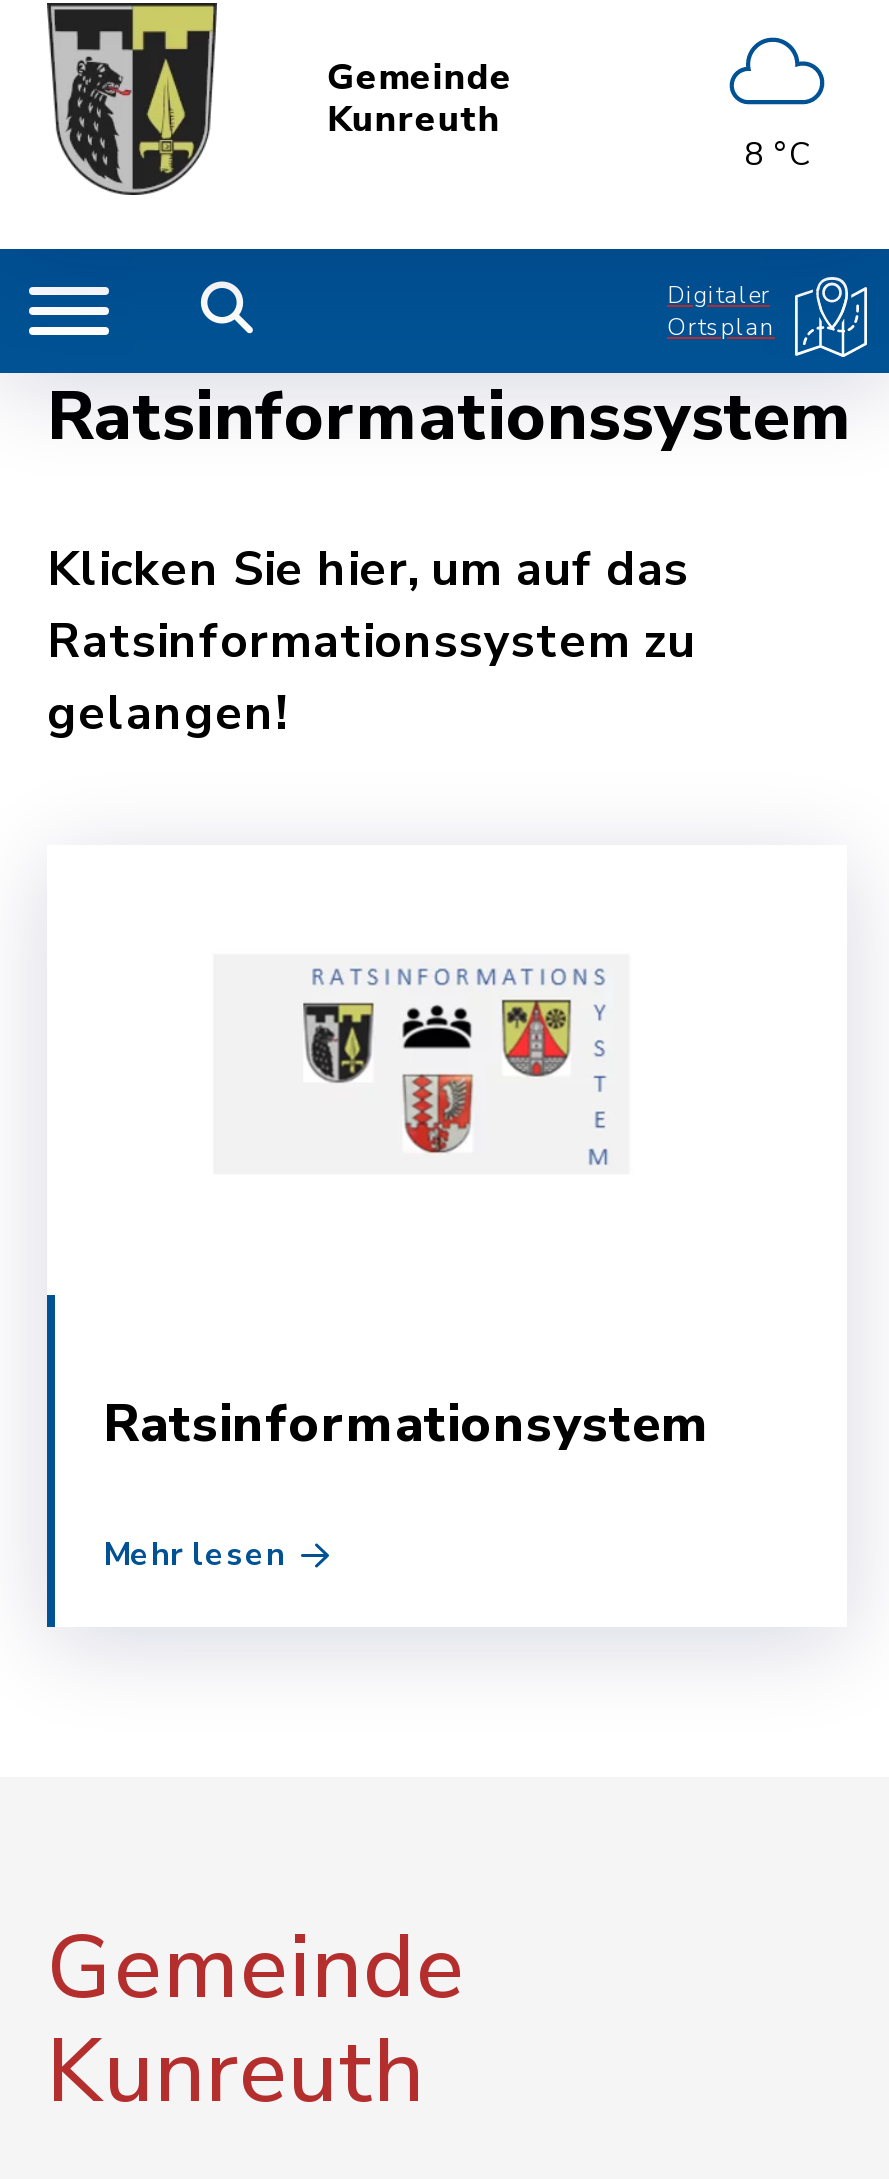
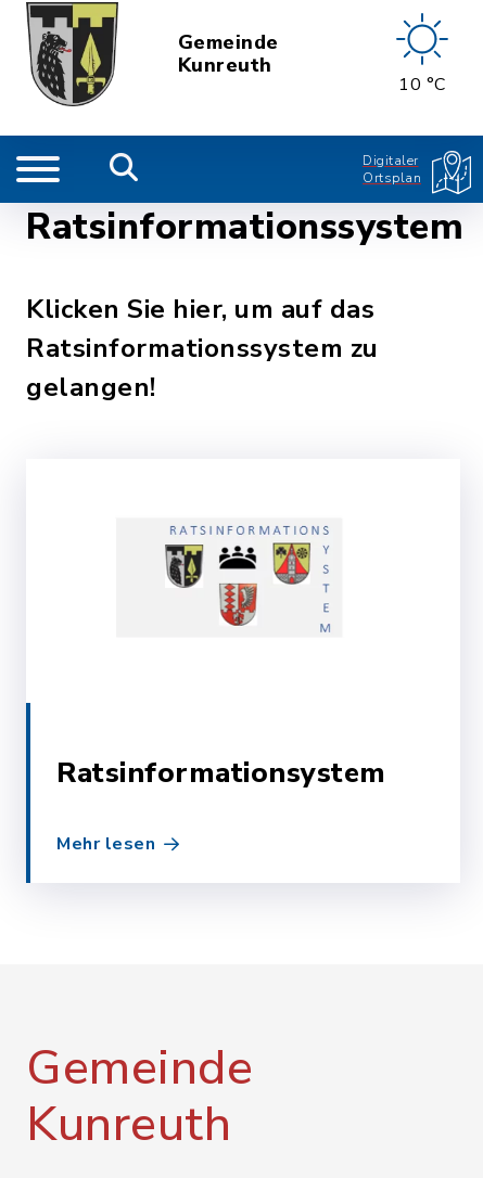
[727,25,827,176] [image] | 8 °C -> [395,12,448,96] [image] | 10 °C

